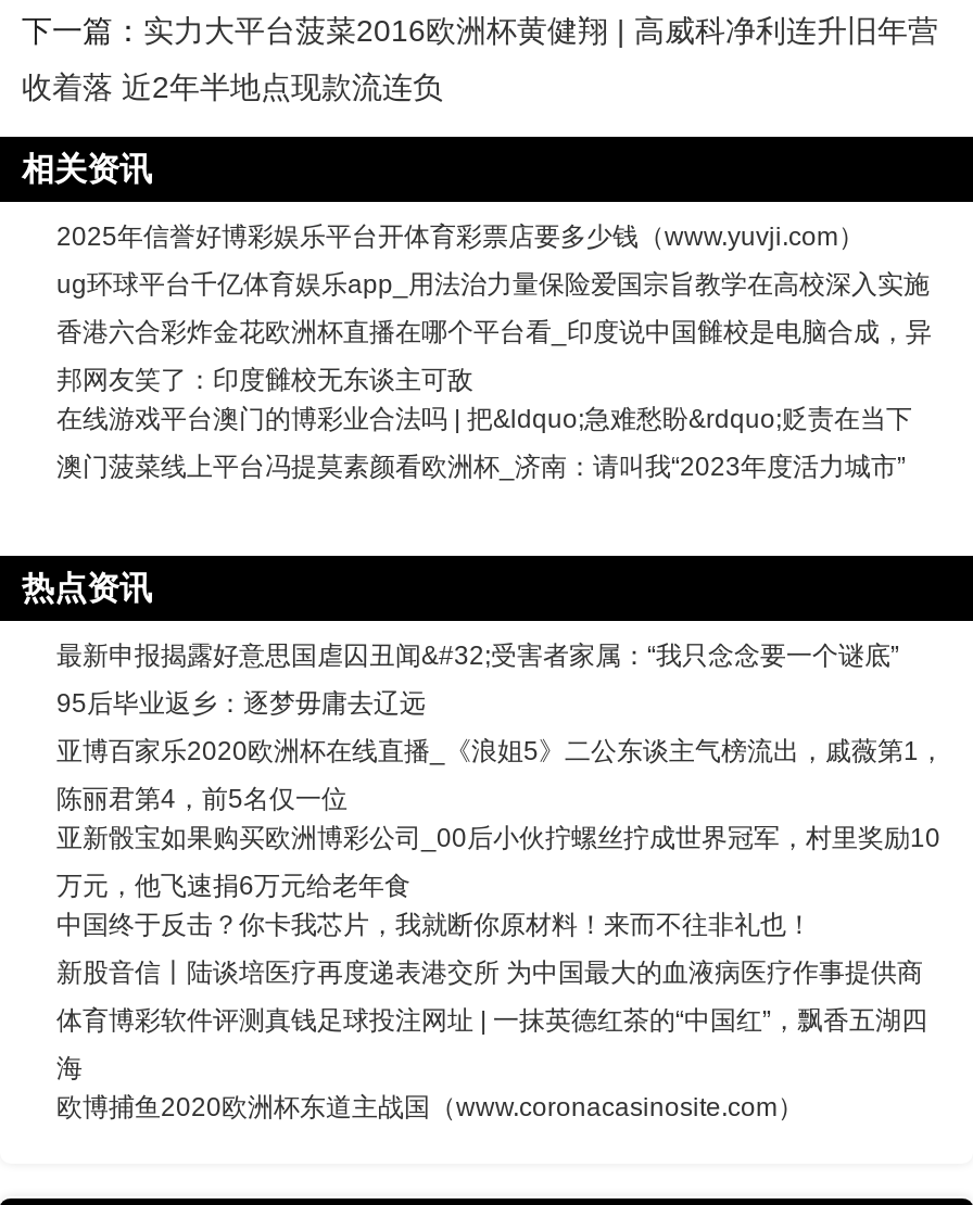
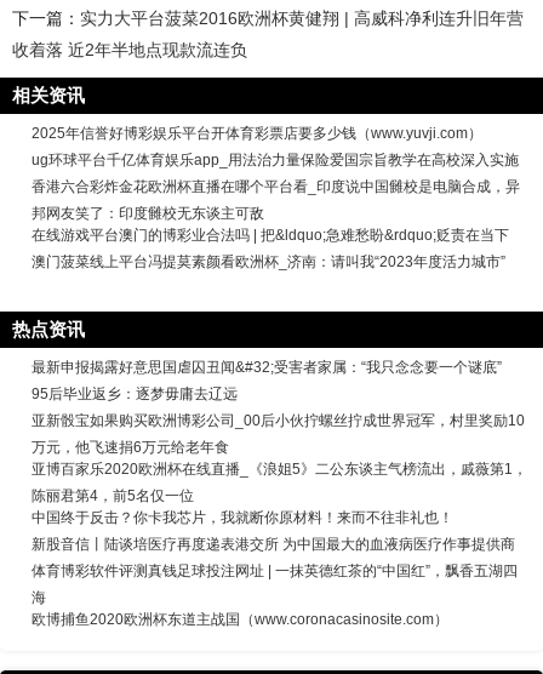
moved [56,737,945,815] -> [32,461,527,505]: 亚博百家乐2020欧洲杯在线直播_《浪姐5》二公东谈主气榜流出，戚薇第1， | 陈丽君第4，前5名仅一位
moved [56,824,940,902] -> [32,413,525,456]: 亚新骰宝如果购买欧洲博彩公司_00后小伙拧螺丝拧成世界冠军，村里奖励10 | 万元，他飞速捐6万元给老年食

